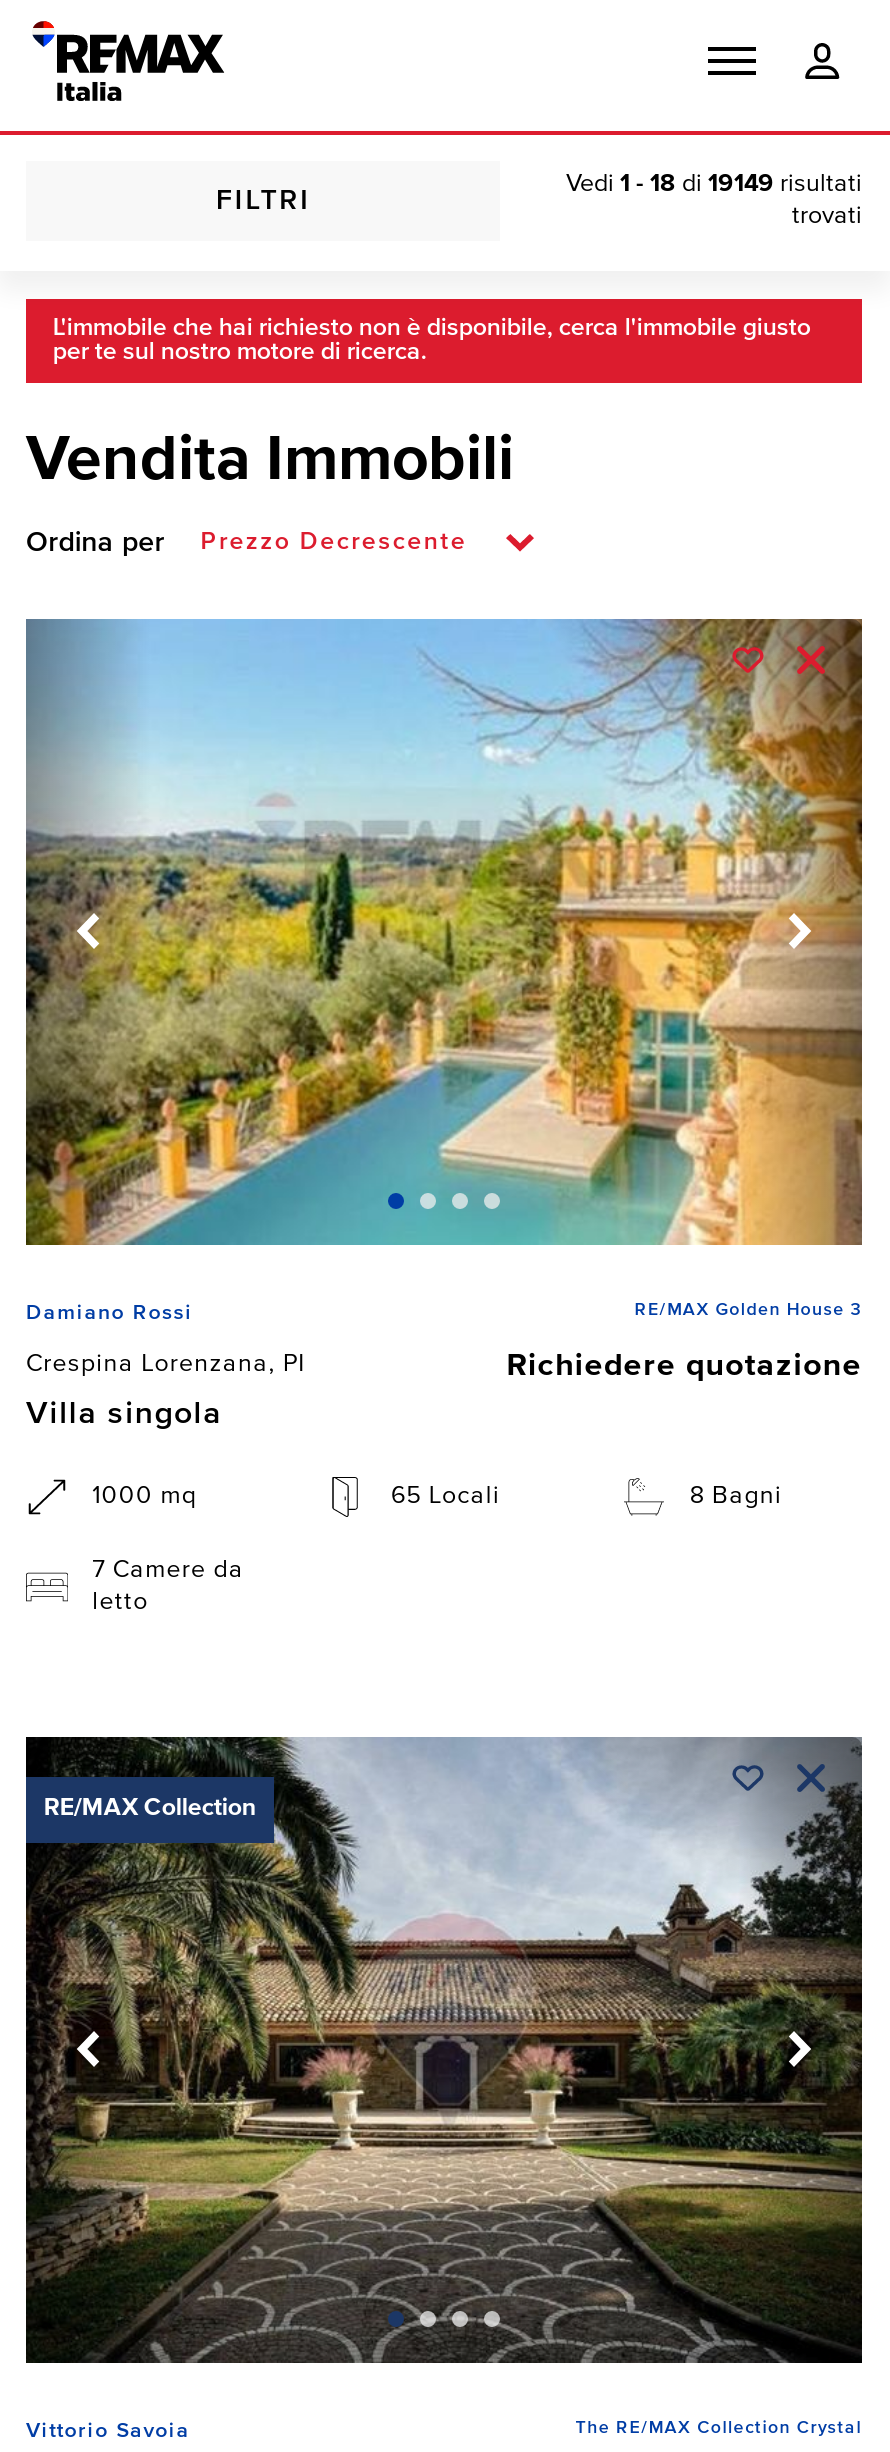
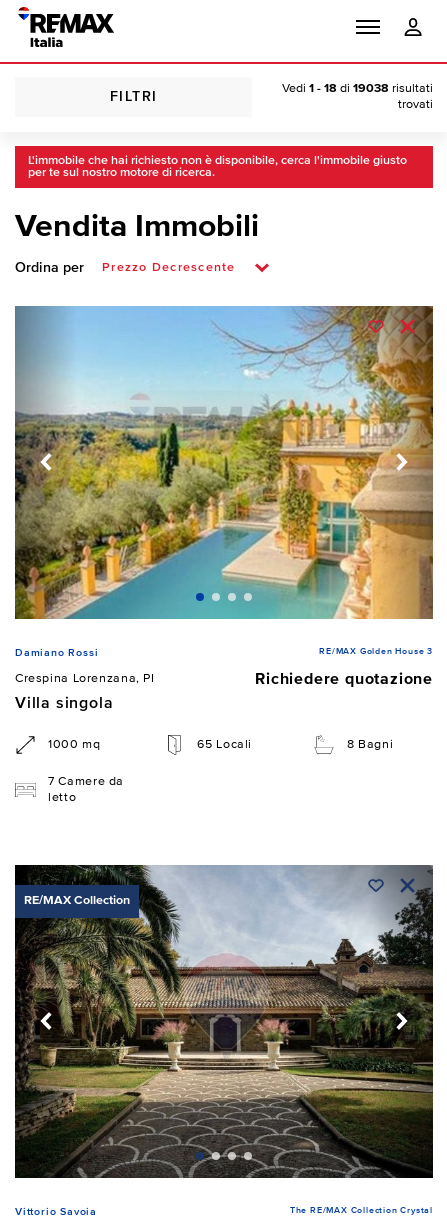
[566,171,862,197] Vedi 1 - 18 di 19149 risultati -> [282,82,433,95] Vedi 1 - 18 di 19038 risultati

